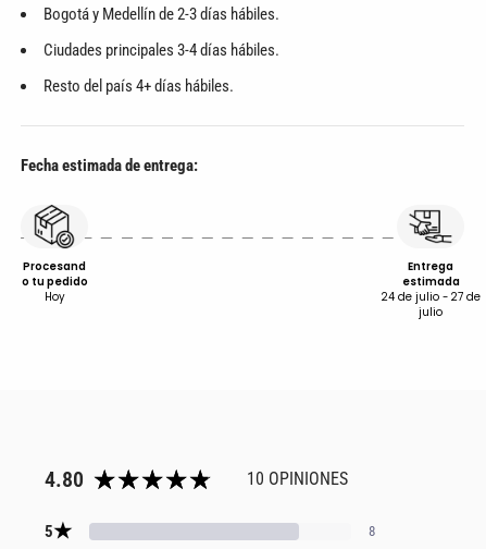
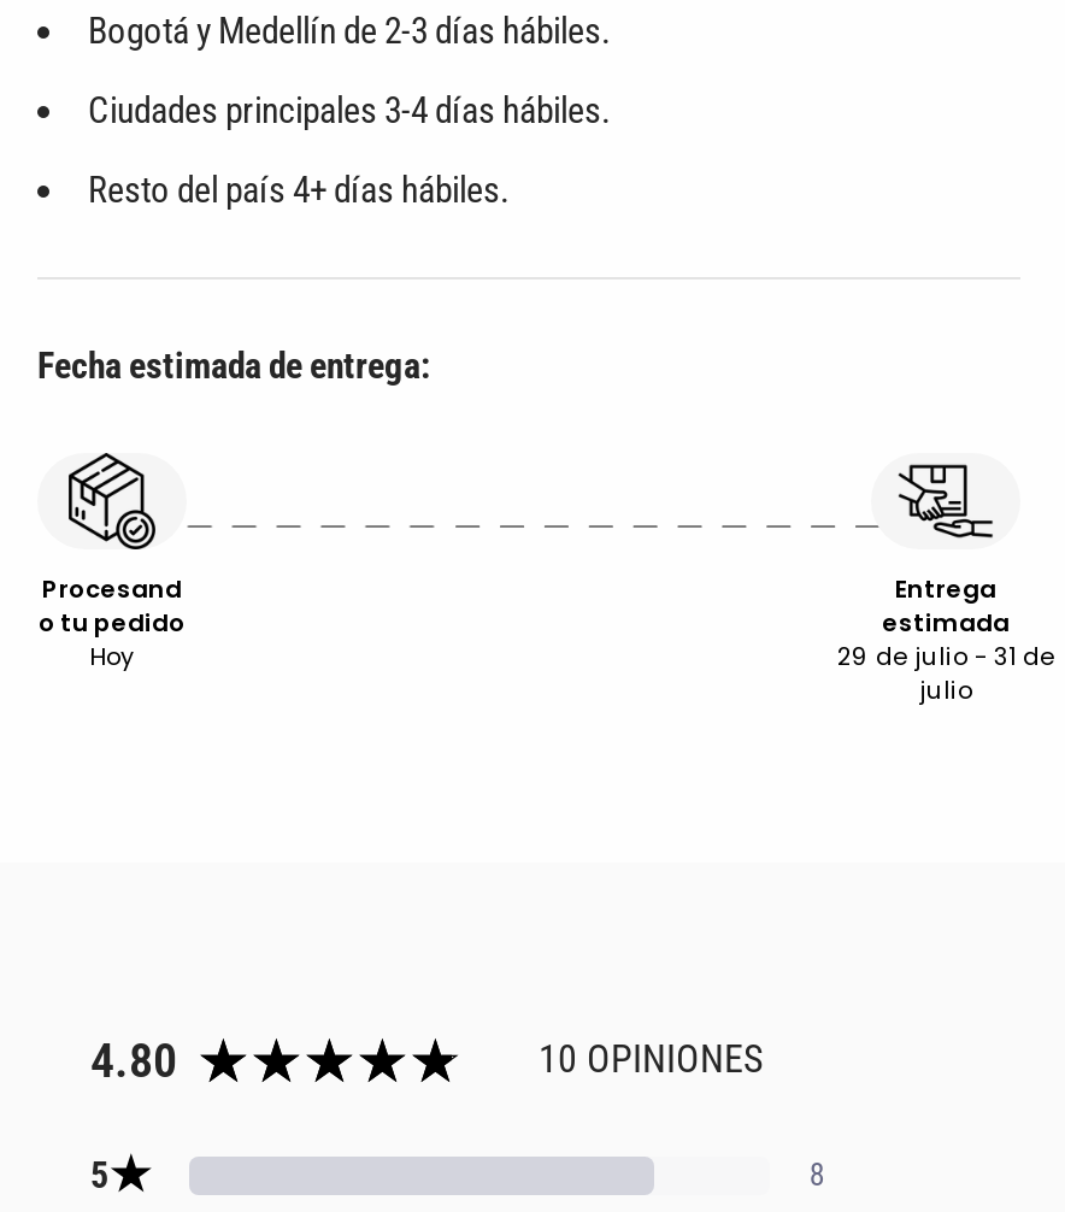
[381,290,480,304] 24 de julio - 27 de -> [837,640,1054,672] 29 de julio - 31 de

